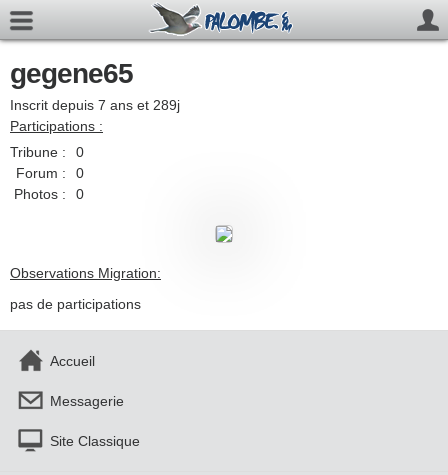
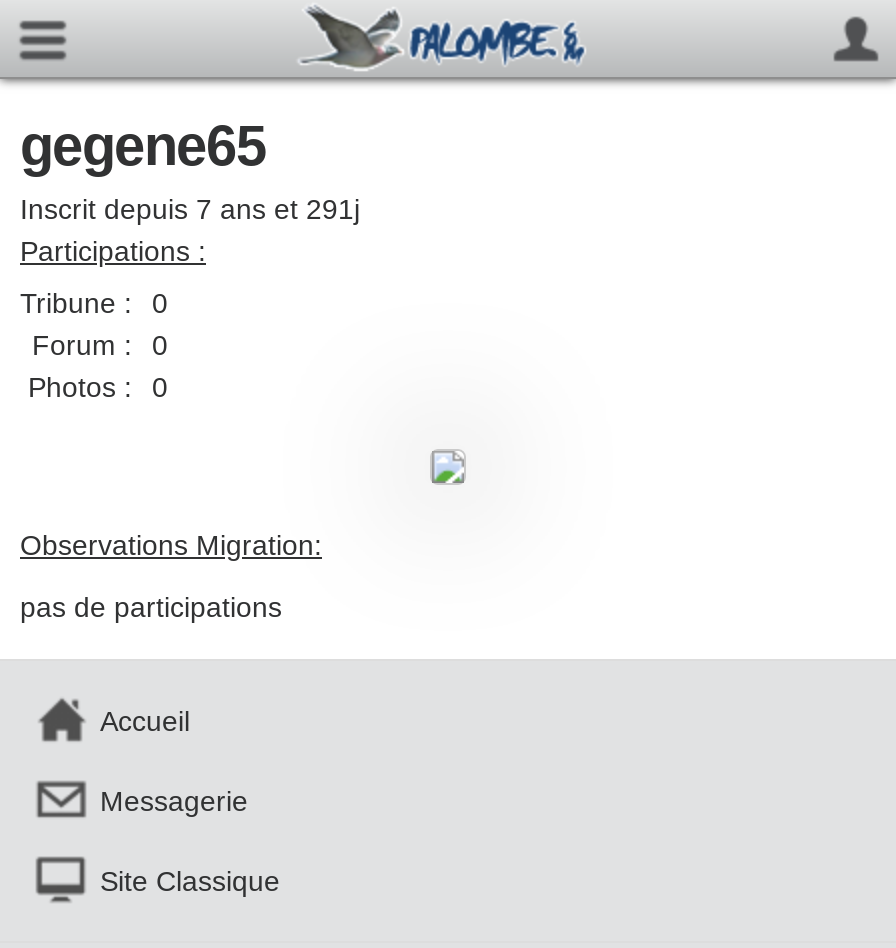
[10,97,180,113] Inscrit depuis 7 ans et 289j -> [20,193,360,225] Inscrit depuis 7 ans et 291j

